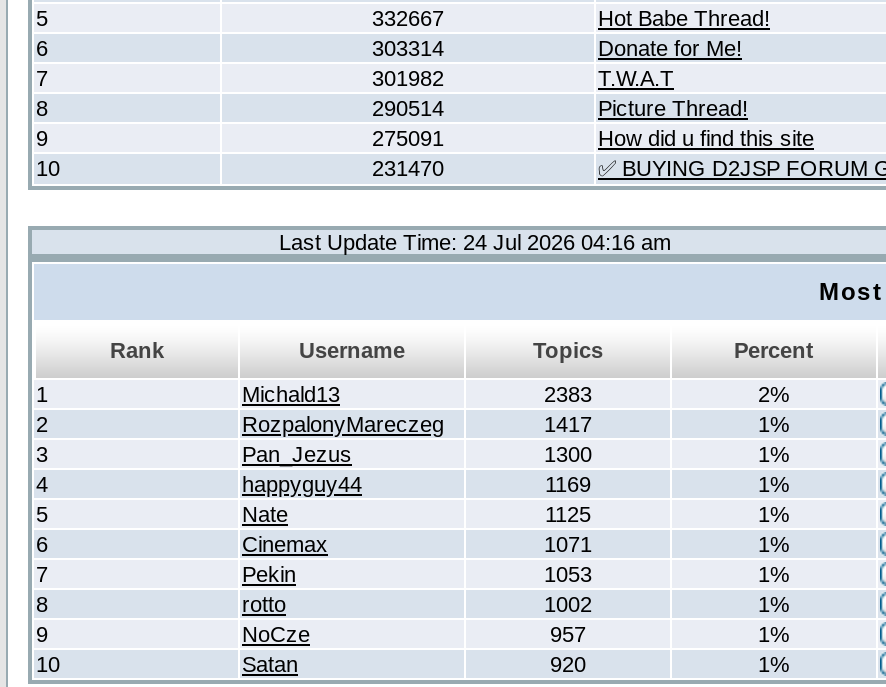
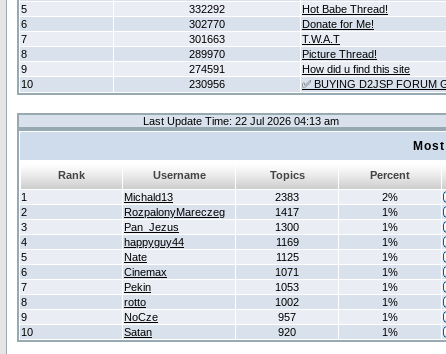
[372,6,444,30] 332667 -> [189,3,225,15] 332292
[372,36,444,60] 303314 -> [189,18,225,30] 302770
[372,66,444,90] 301982 -> [189,33,225,45] 301663
[372,96,444,120] 290514 -> [189,48,225,60] 289970
[372,126,444,150] 275091 -> [189,63,225,75] 274591
[372,156,444,180] 231470 -> [189,78,225,90] 230956
[279,230,671,254] Last Update Time: 24 Jul 2026 04:16 am -> [142,115,338,127] Last Update Time: 22 Jul 2026 04:13 am

